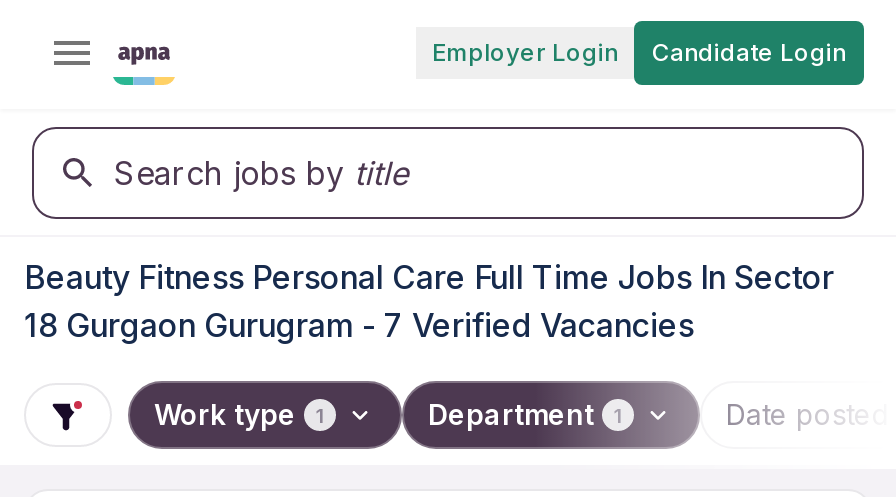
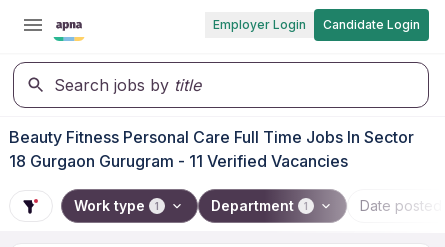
[24,305,694,345] 18 Gurgaon Gurugram - 7 Verified Vacancies -> [9,151,348,171] 18 Gurgaon Gurugram - 11 Verified Vacancies

